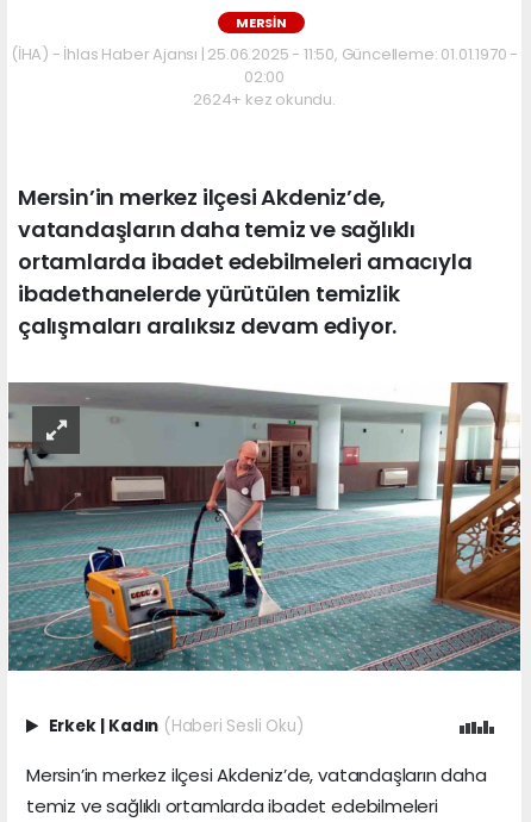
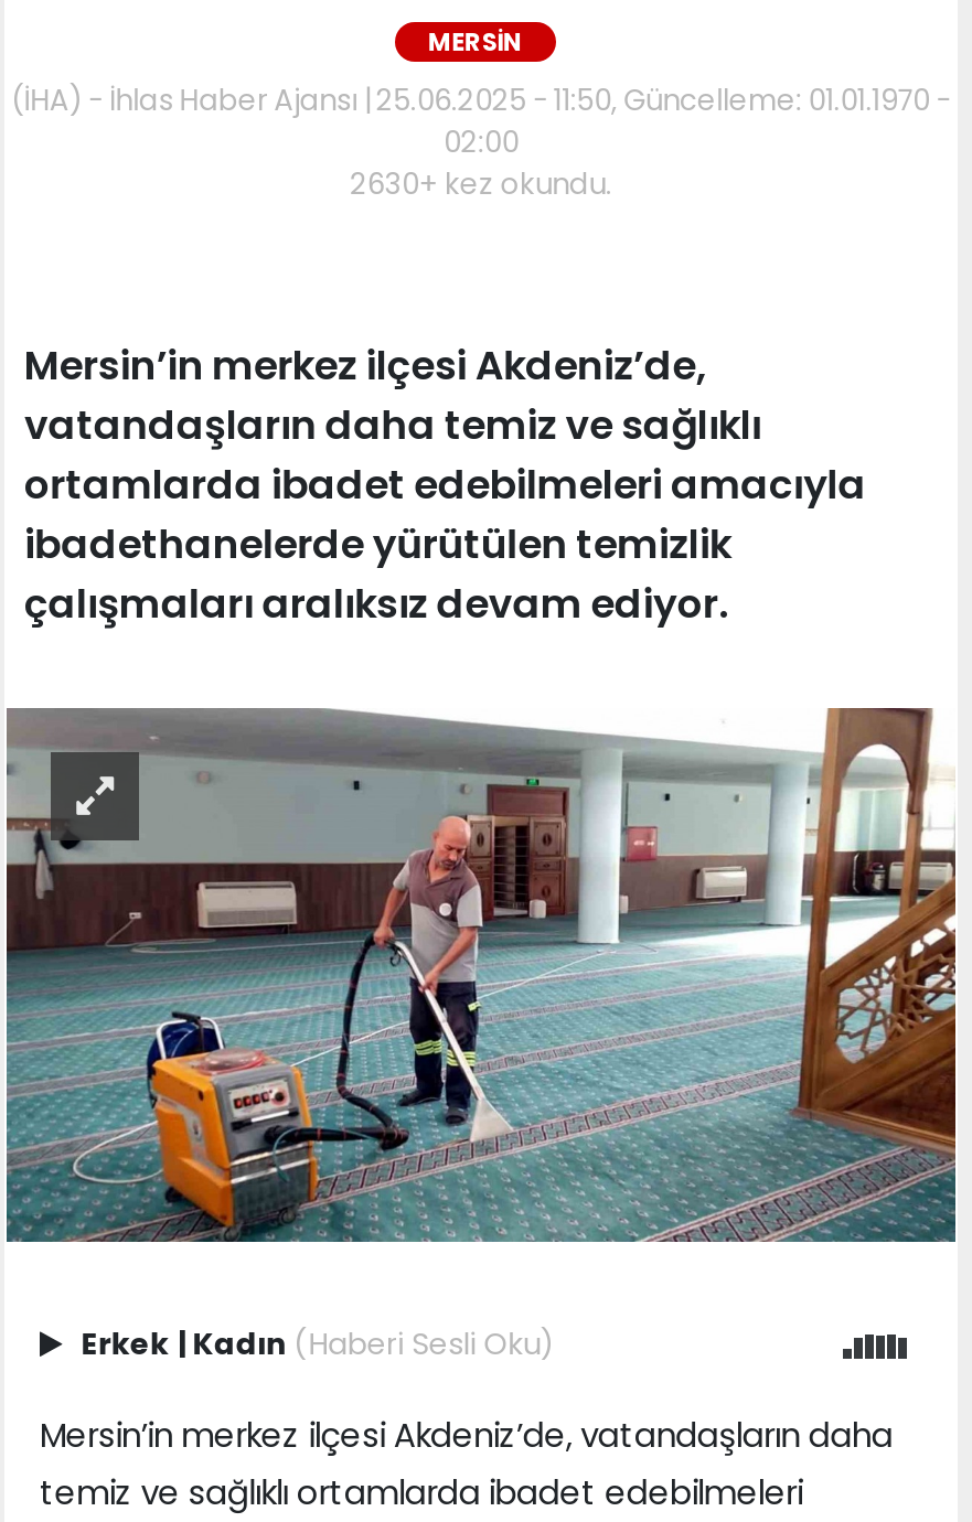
[193,88,336,111] 2624+ kez okundu. -> [350,163,612,205] 2630+ kez okundu.

